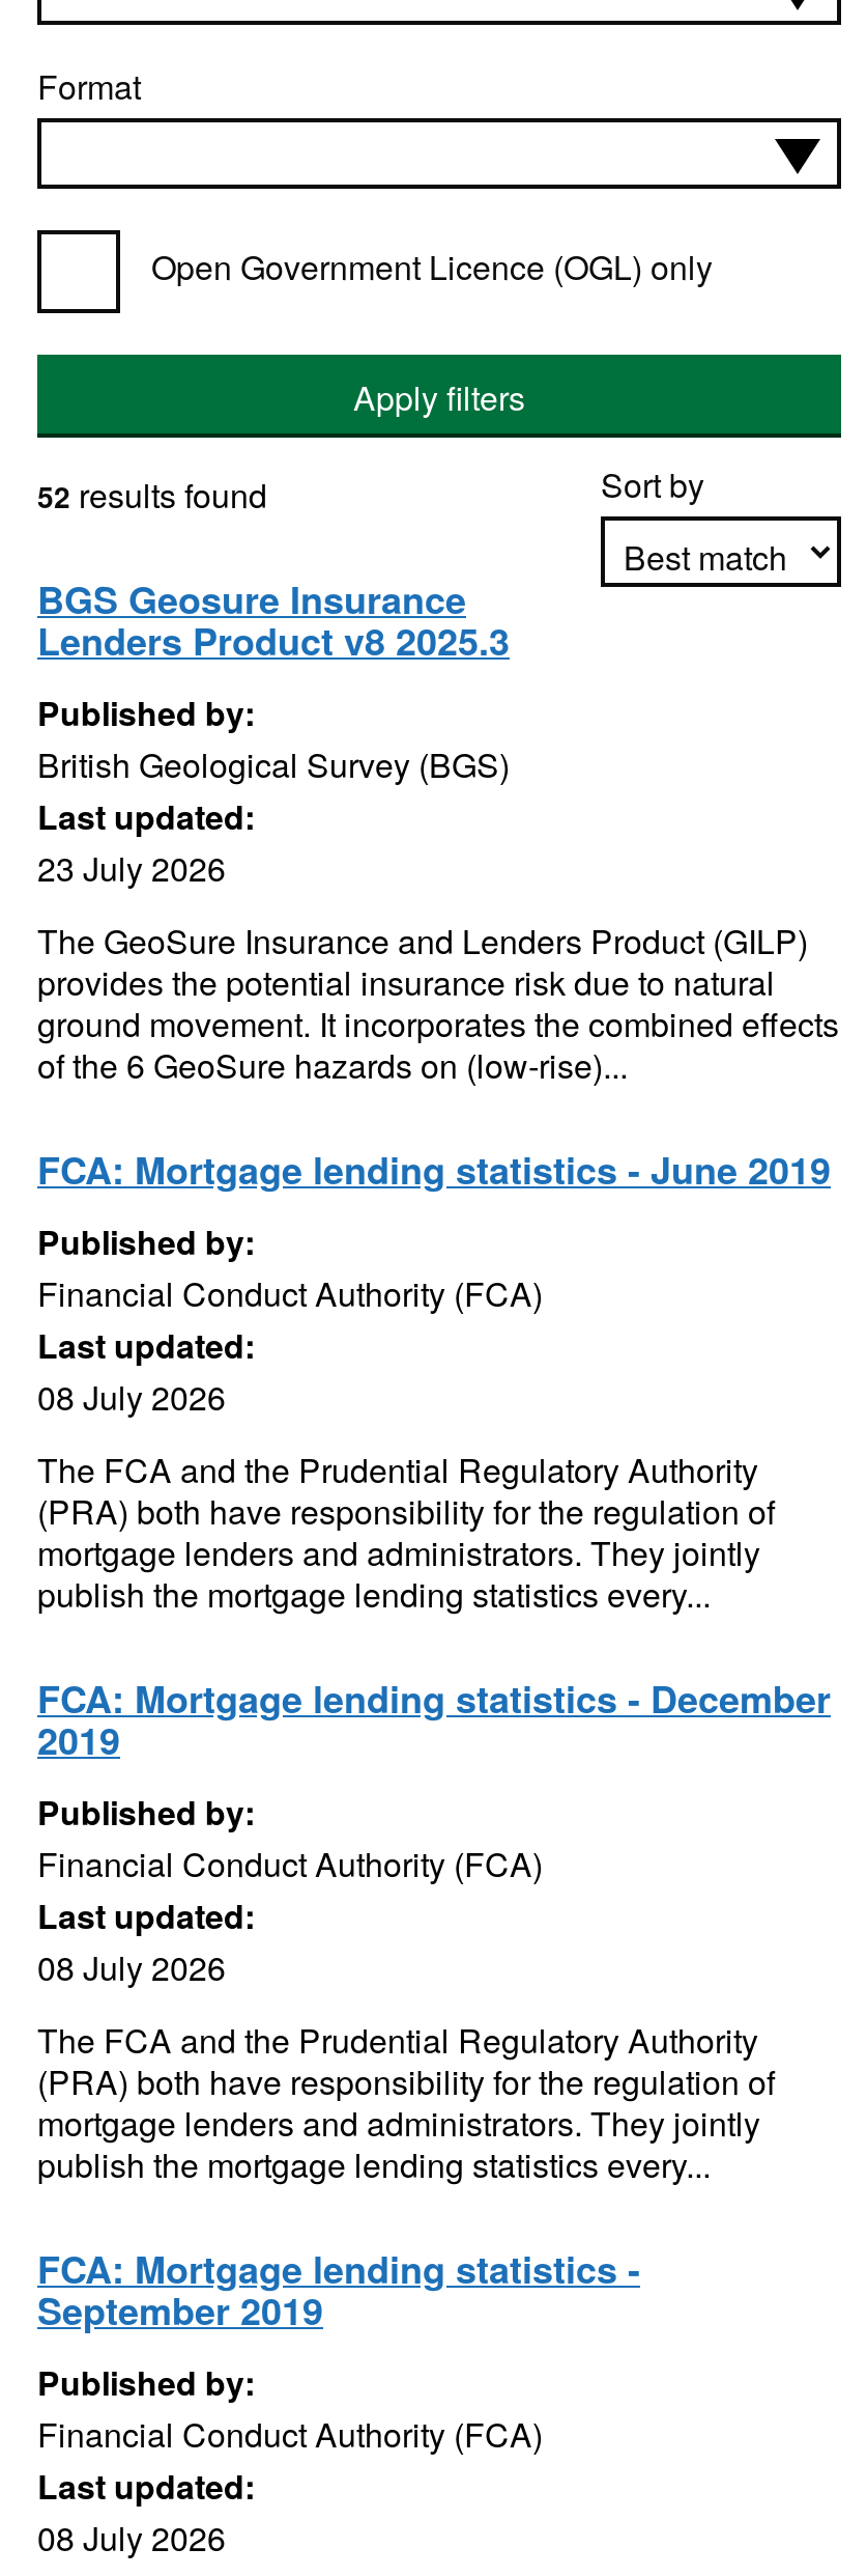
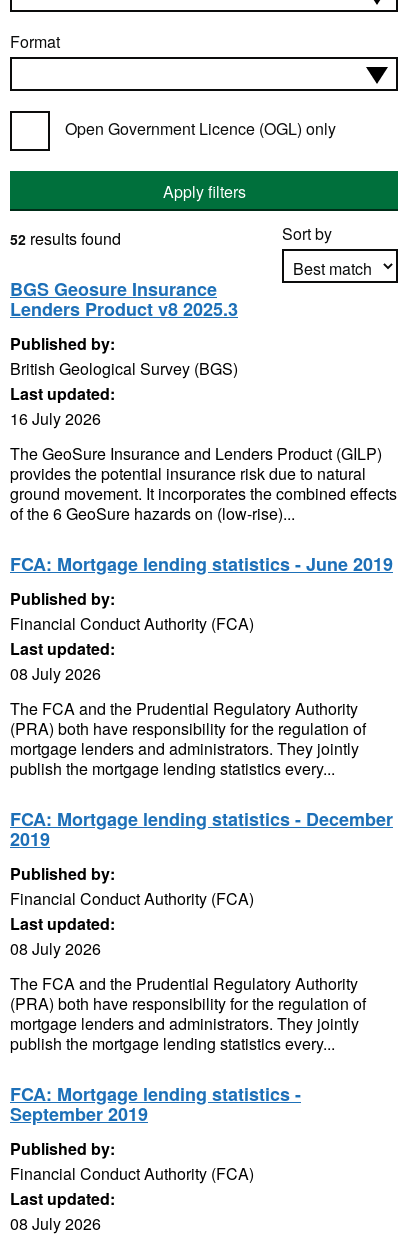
[37,844,226,892] 23 July 2026 -> [10,407,101,430] 16 July 2026

